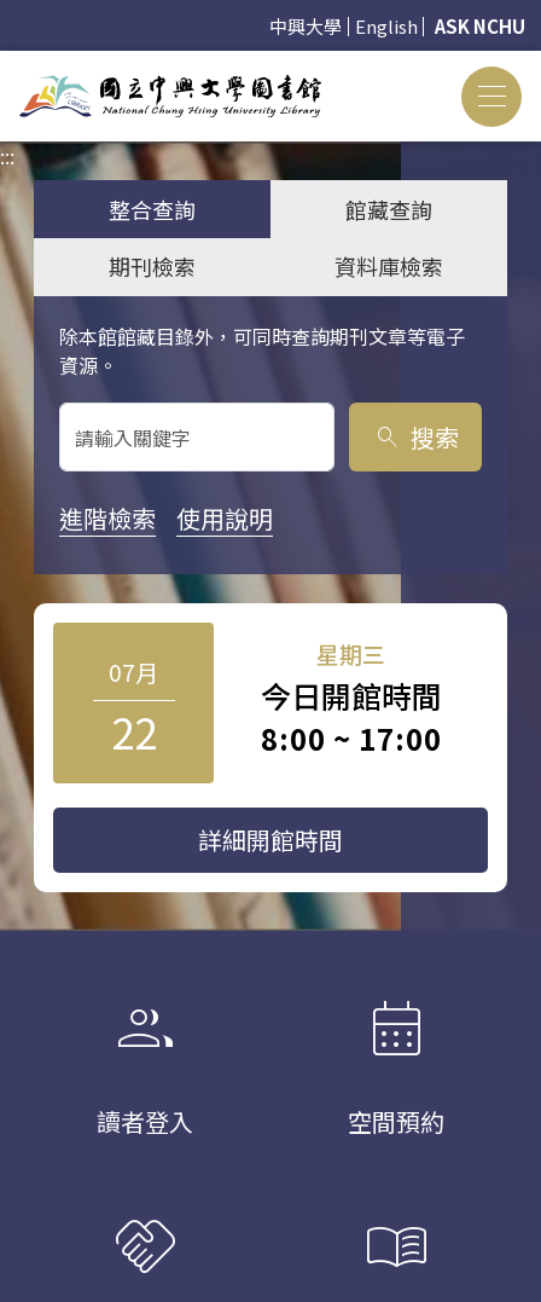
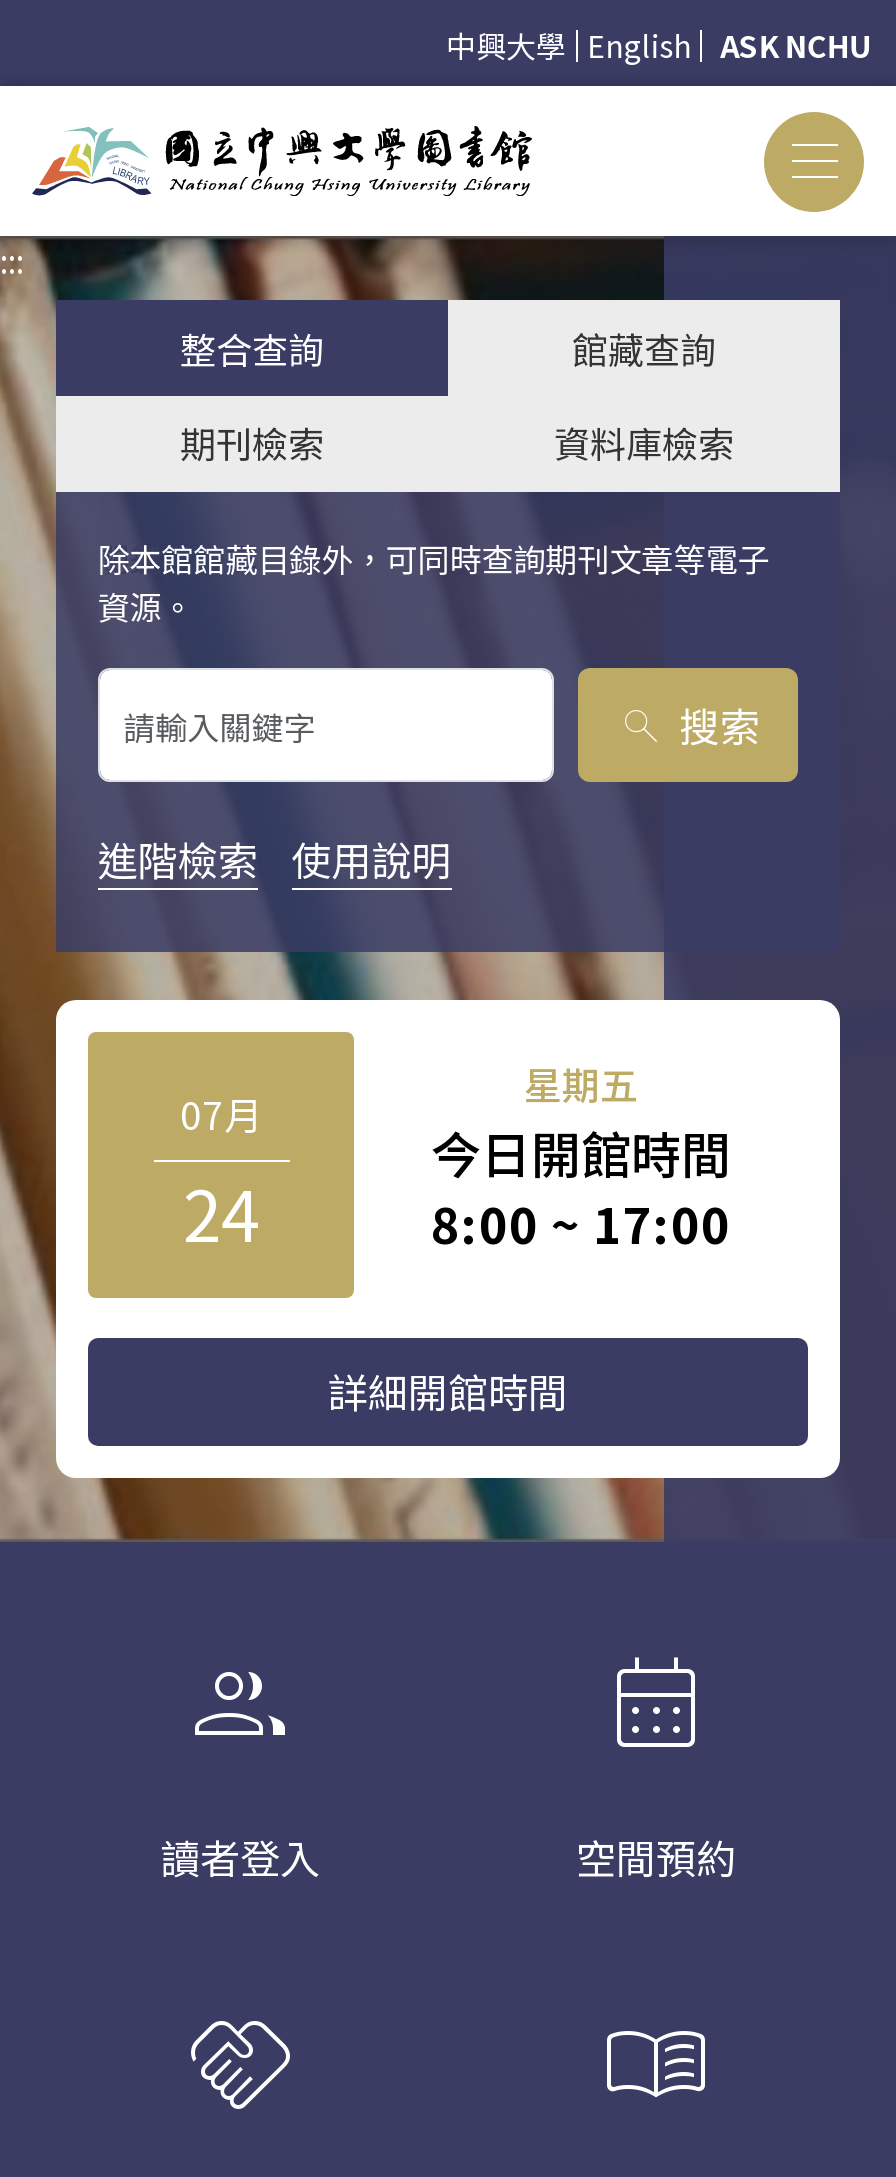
[316,637,385,670] 星期三 -> [524,1056,638,1110] 星期五
[110,700,156,761] 22 -> [183,1160,259,1262] 24

